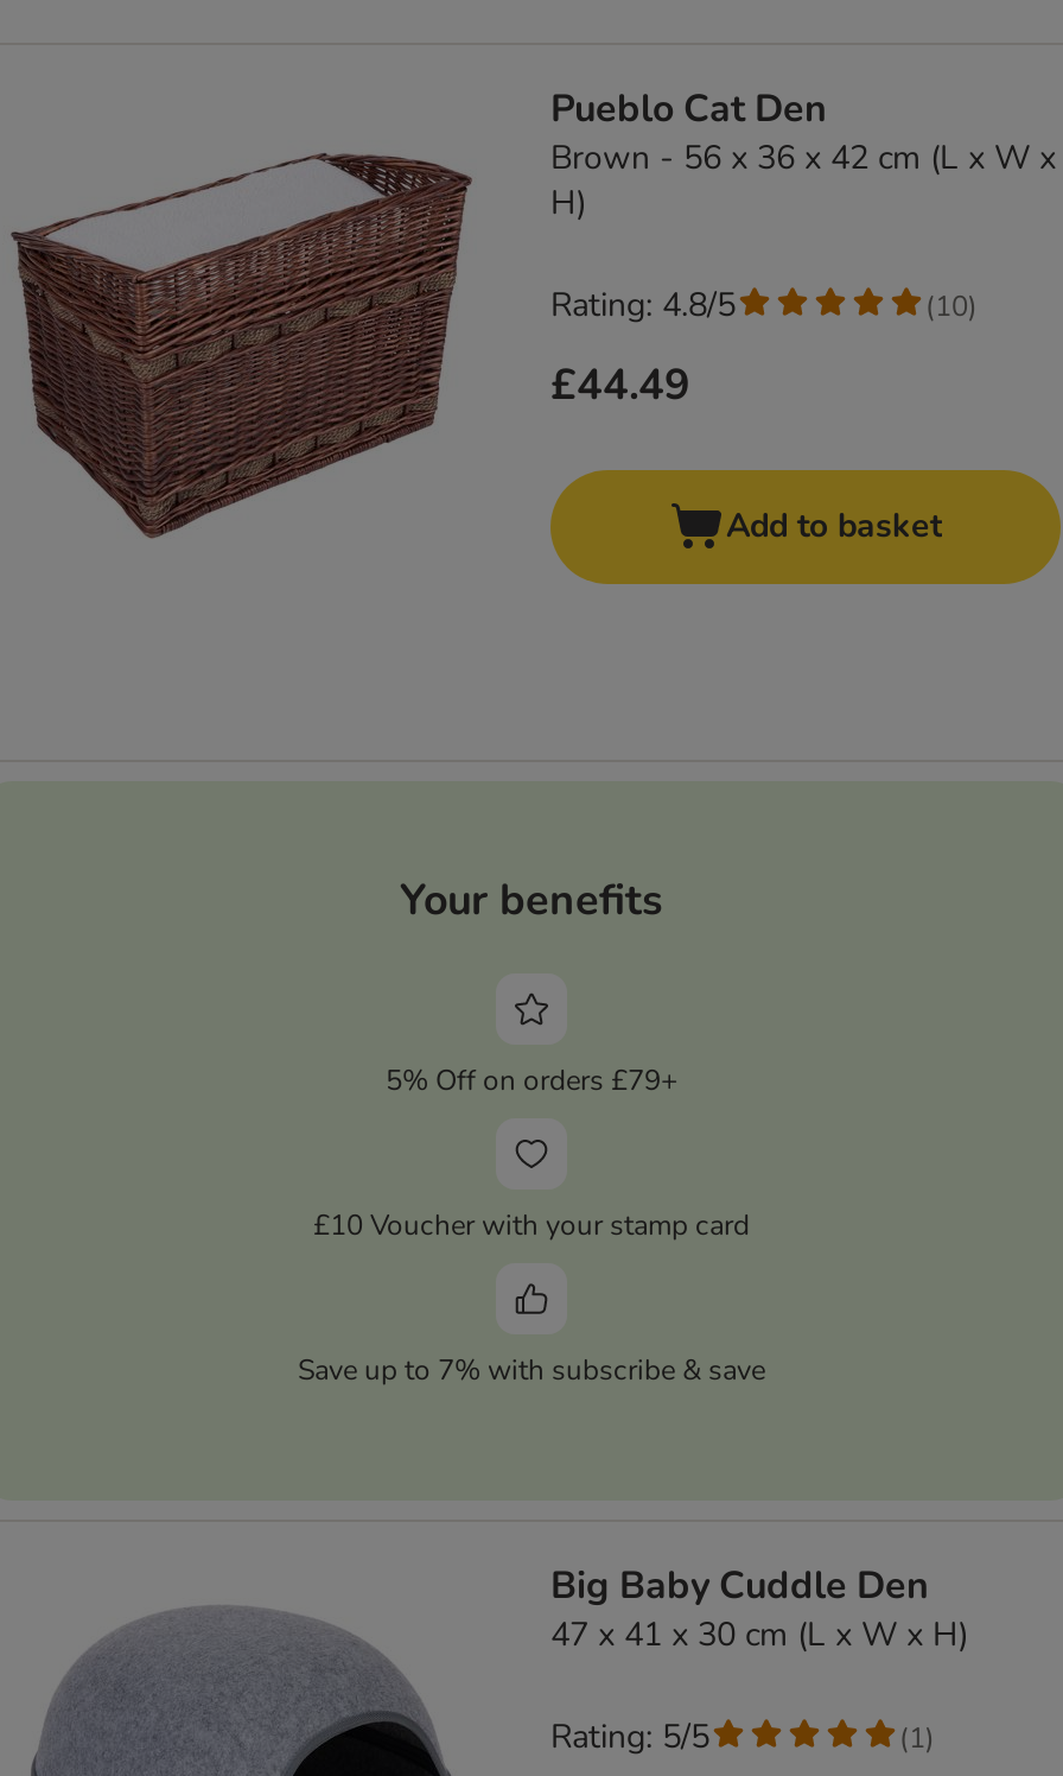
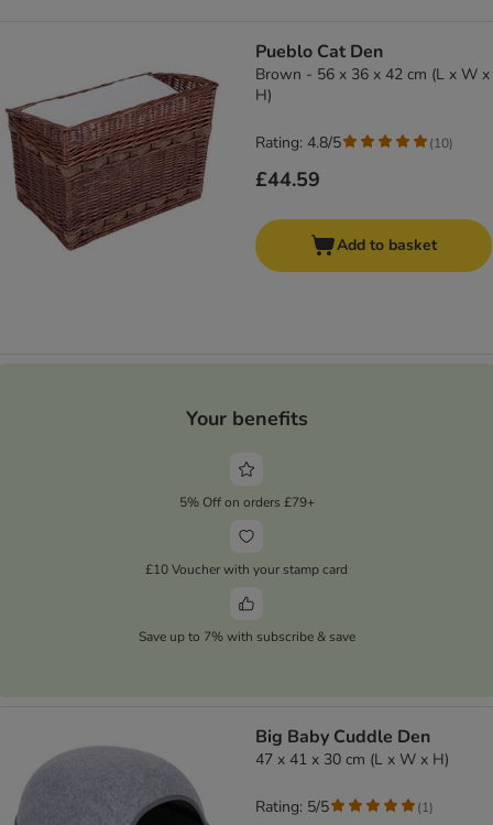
[550,356,690,413] £44.49 -> [255,166,320,193] £44.59

